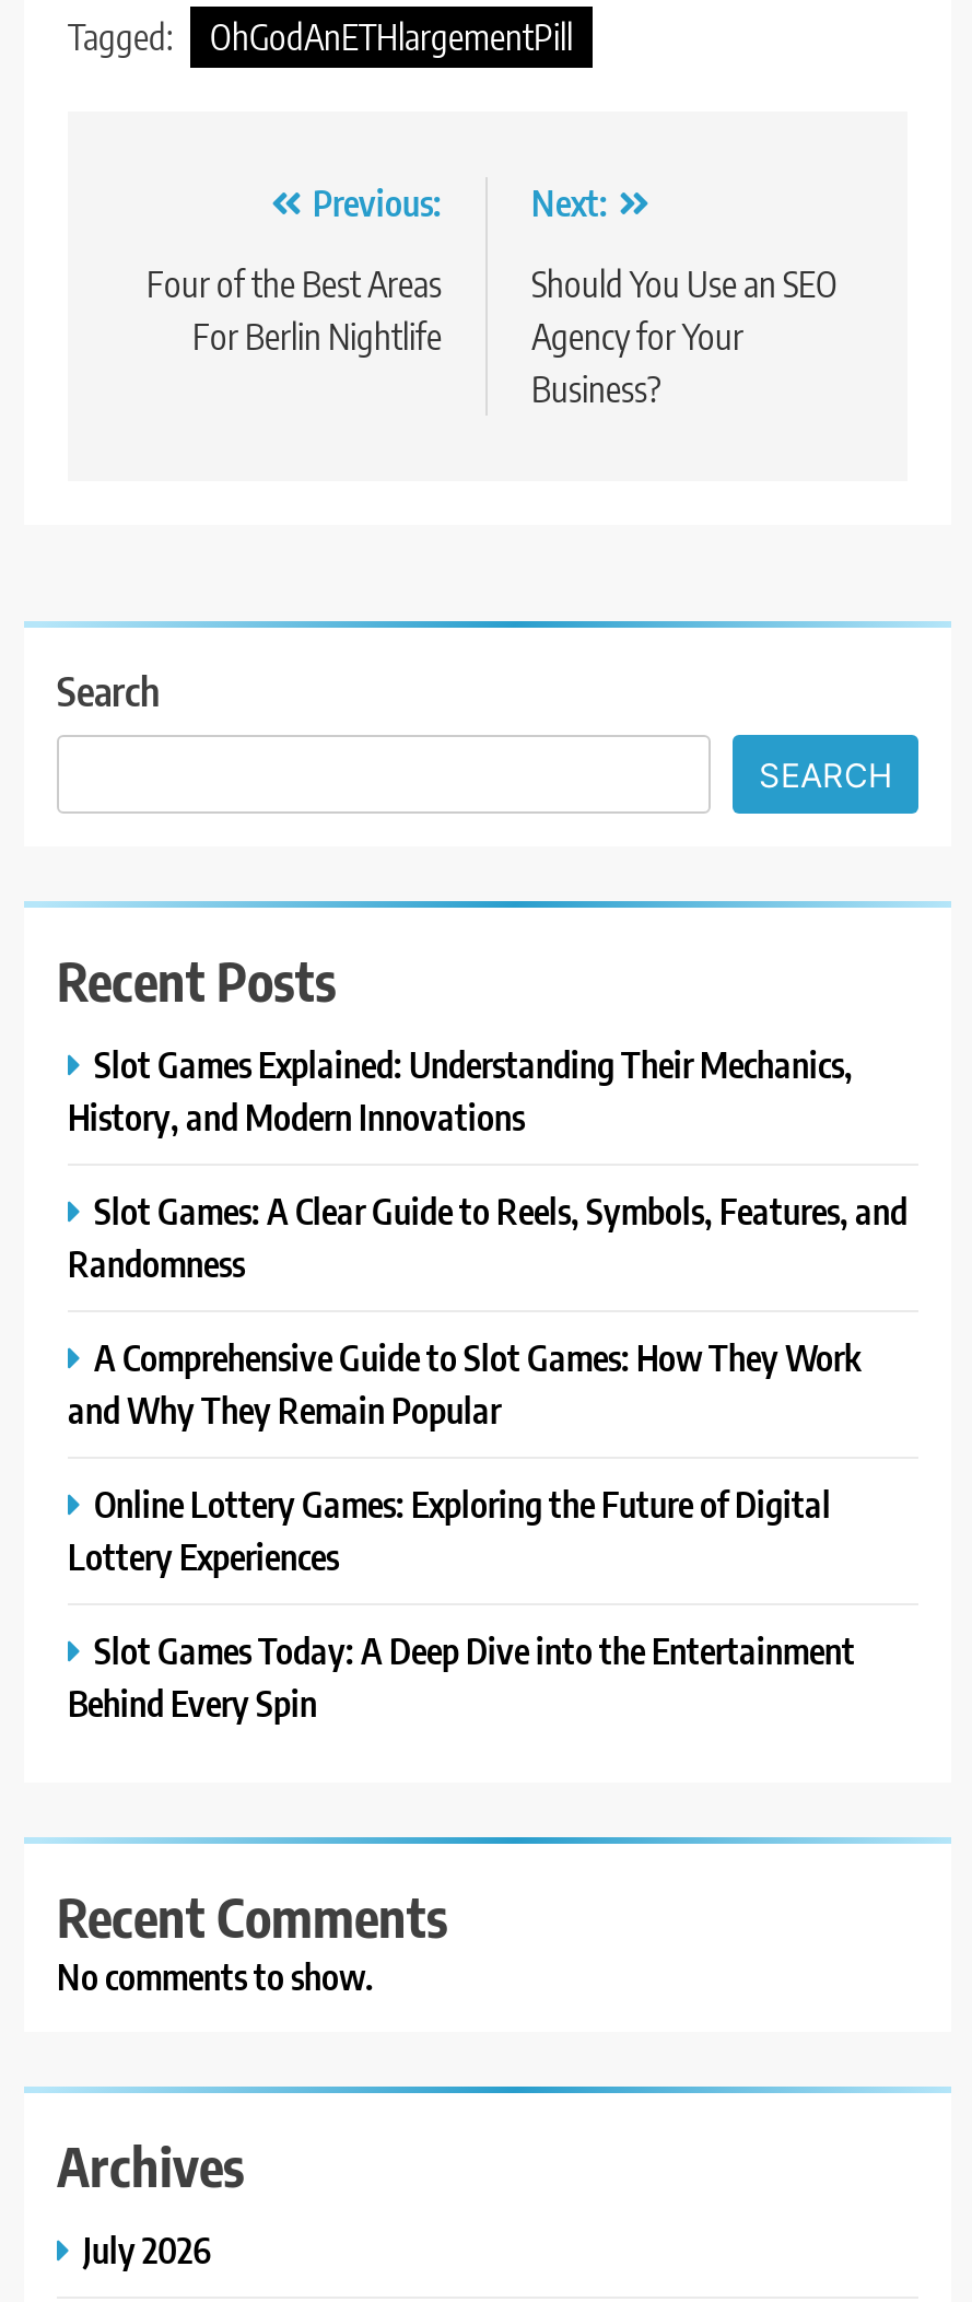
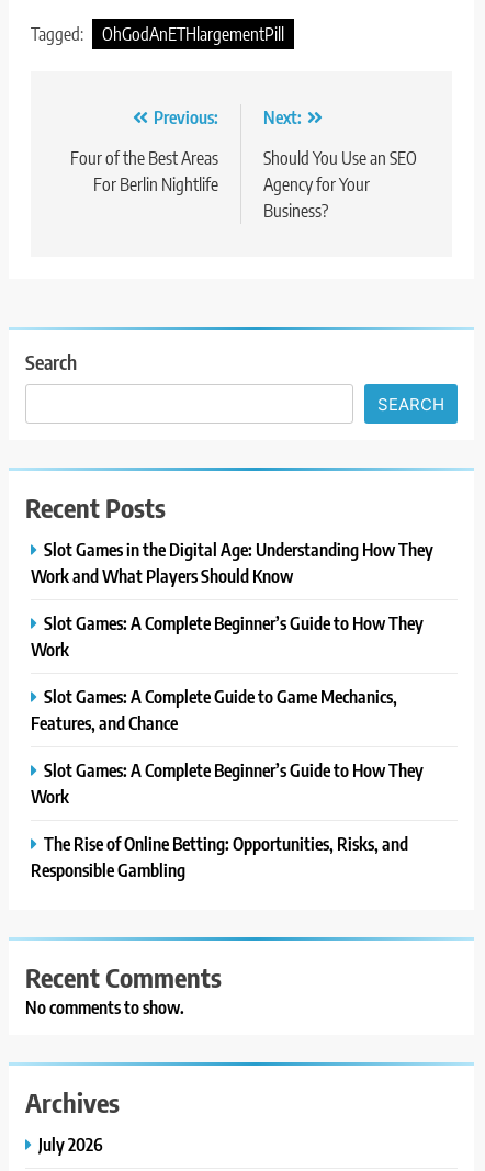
[68,1041,853,1140] Slot Games Explained: Understanding Their Mechanics, | History, and Modern Innovations -> [31,538,433,587] Slot Games in the Digital Age: Understanding How They | Work and What Players Should Know
[68,1188,907,1286] Slot Games: A Clear Guide to Reels, Symbols, Features, and | Randomness -> [31,611,424,661] Slot Games: A Complete Beginner’s Guide to How They | Work
[68,1334,862,1433] A Comprehensive Guide to Slot Games: How They Work | and Why They Remain Popular -> [31,685,397,734] Slot Games: A Complete Guide to Game Mechanics, | Features, and Chance
[68,1481,831,1579] Online Lottery Games: Exploring the Future of Digital | Lottery Experiences -> [31,758,424,808] Slot Games: A Complete Beginner’s Guide to How They | Work
[68,1627,855,1726] Slot Games Today: A Deep Dive into the Entertainment | Behind Every Spin -> [31,832,408,881] The Rise of Online Betting: Opportunities, Risks, and | Responsible Gambling

